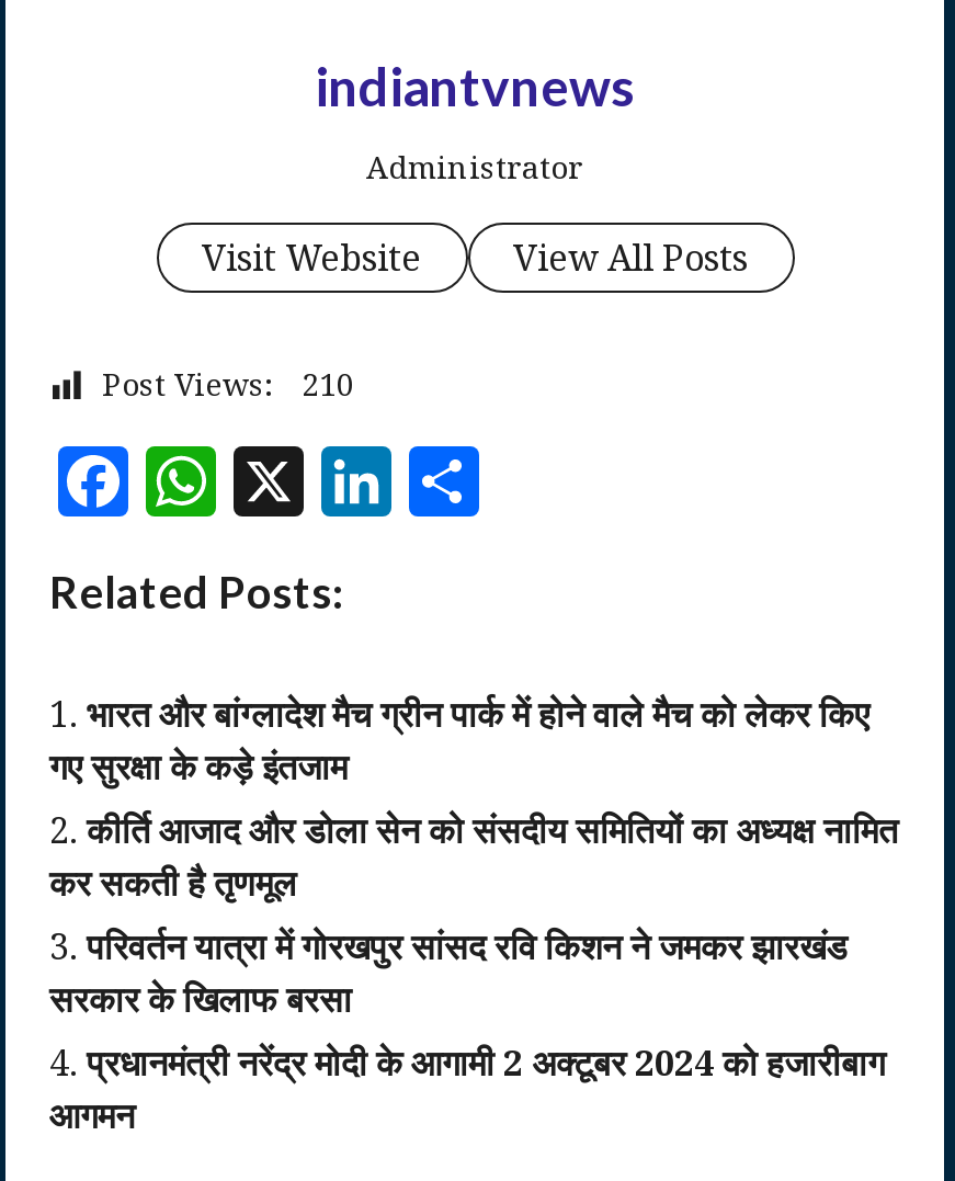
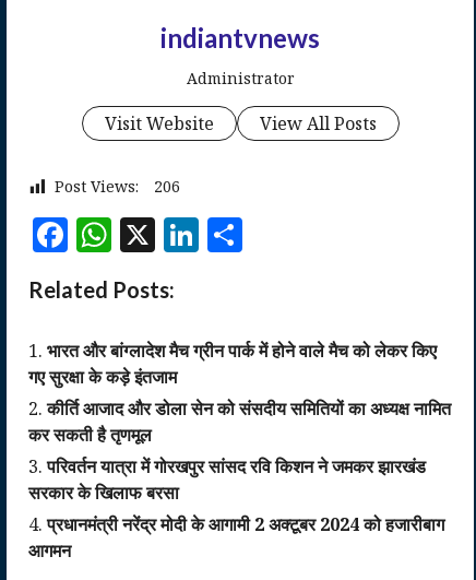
[102,364,354,405] Post Views: 210 -> [55,176,180,197] Post Views: 206

